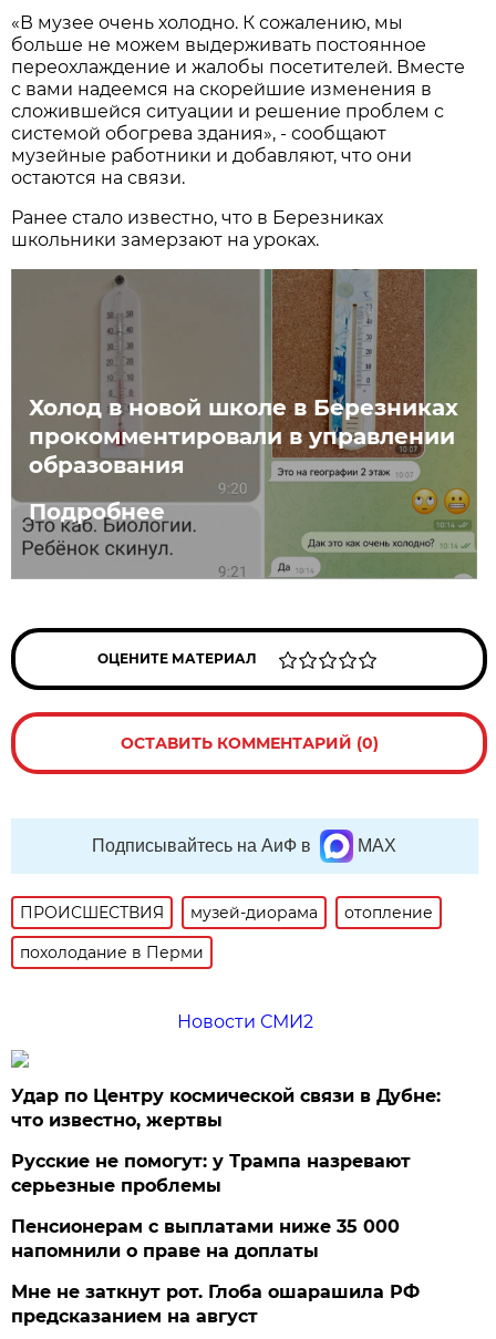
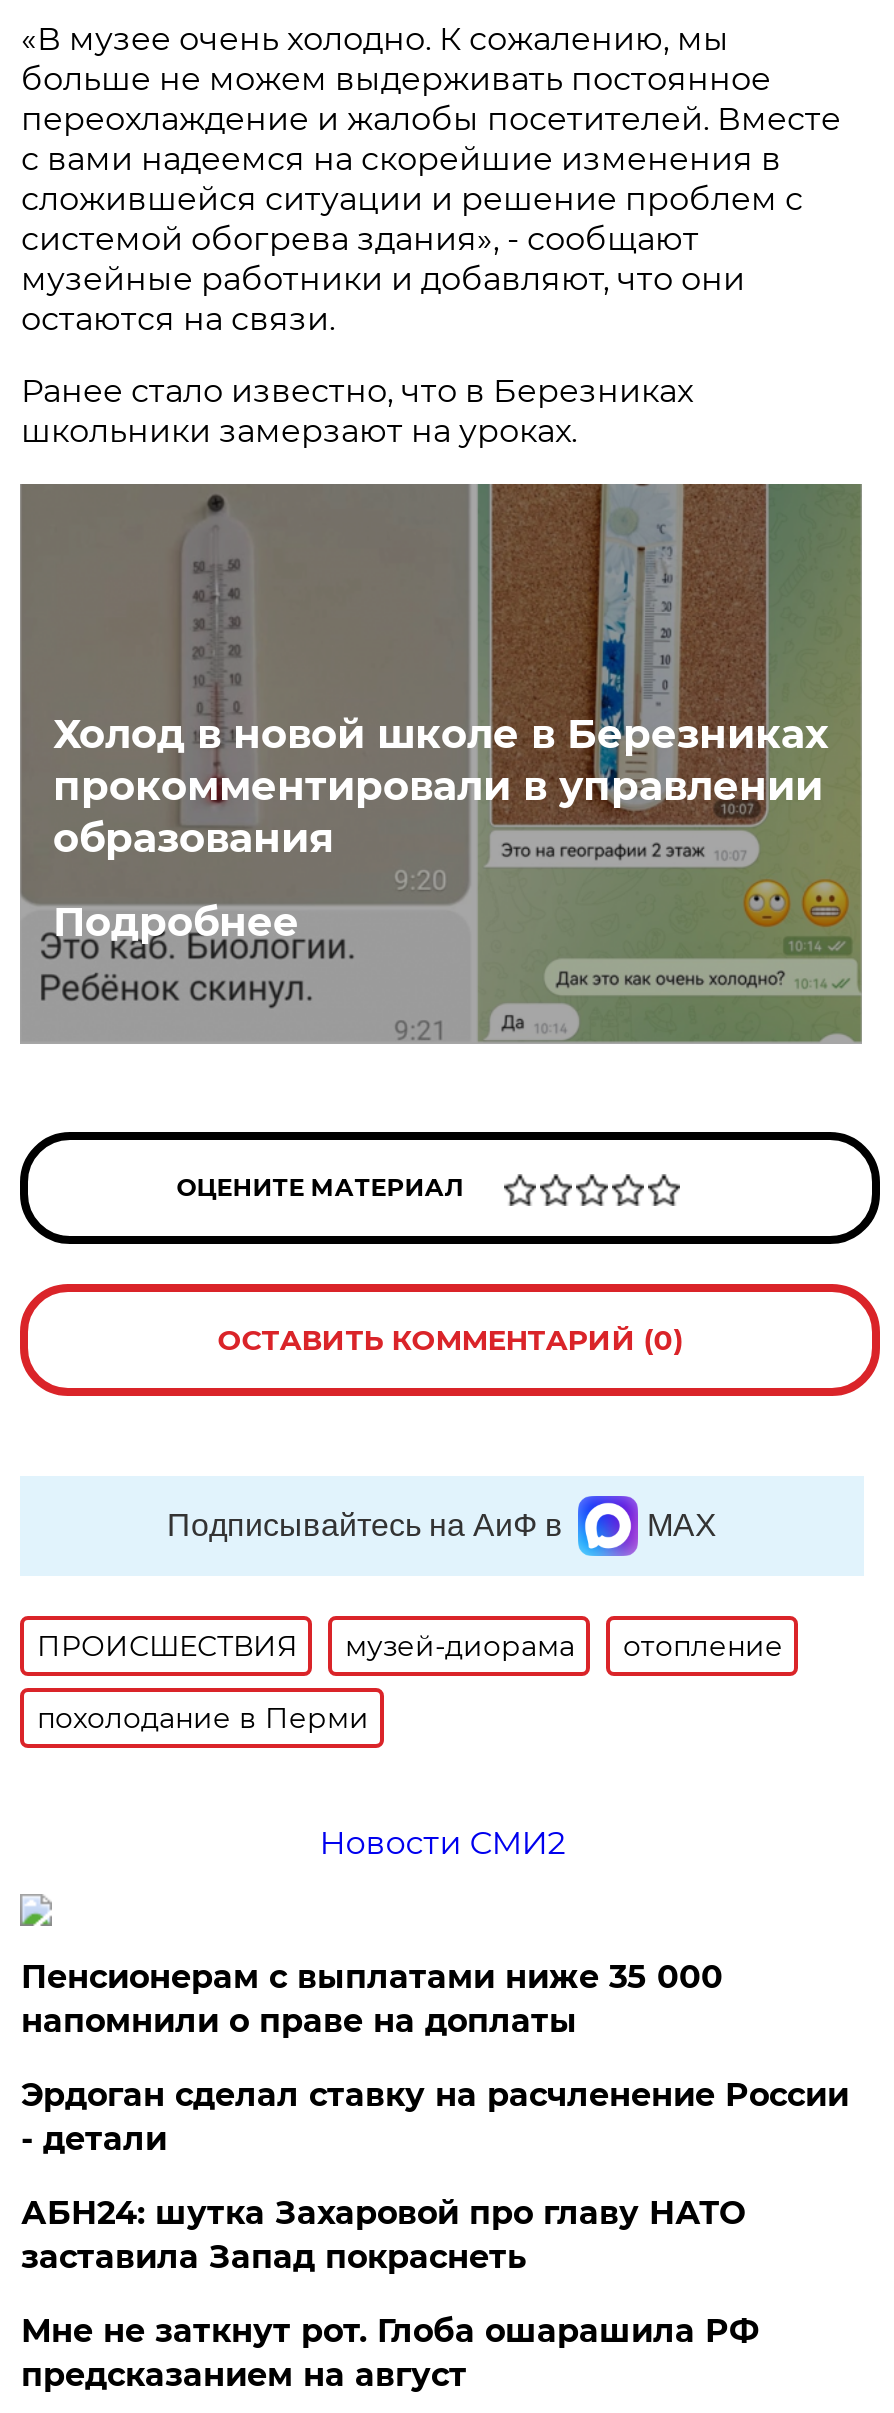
[12,1085,441,1196] Удар по Центру космической связи в Дубне: | что известно, жертвы | Русские не помогут: у Трампа назревают | серьезные проблемы -> none
moved [12,1216,400,1261] -> [21,1958,723,2040]: Пенсионерам с выплатами ниже 35 000 | напомнили о праве на доплаты
none -> [21,2076,849,2276] Эрдоган сделал ставку на расчленение России | - детали | АБН24: шутка Захаровой про главу НАТО | заставила Запад покраснеть

